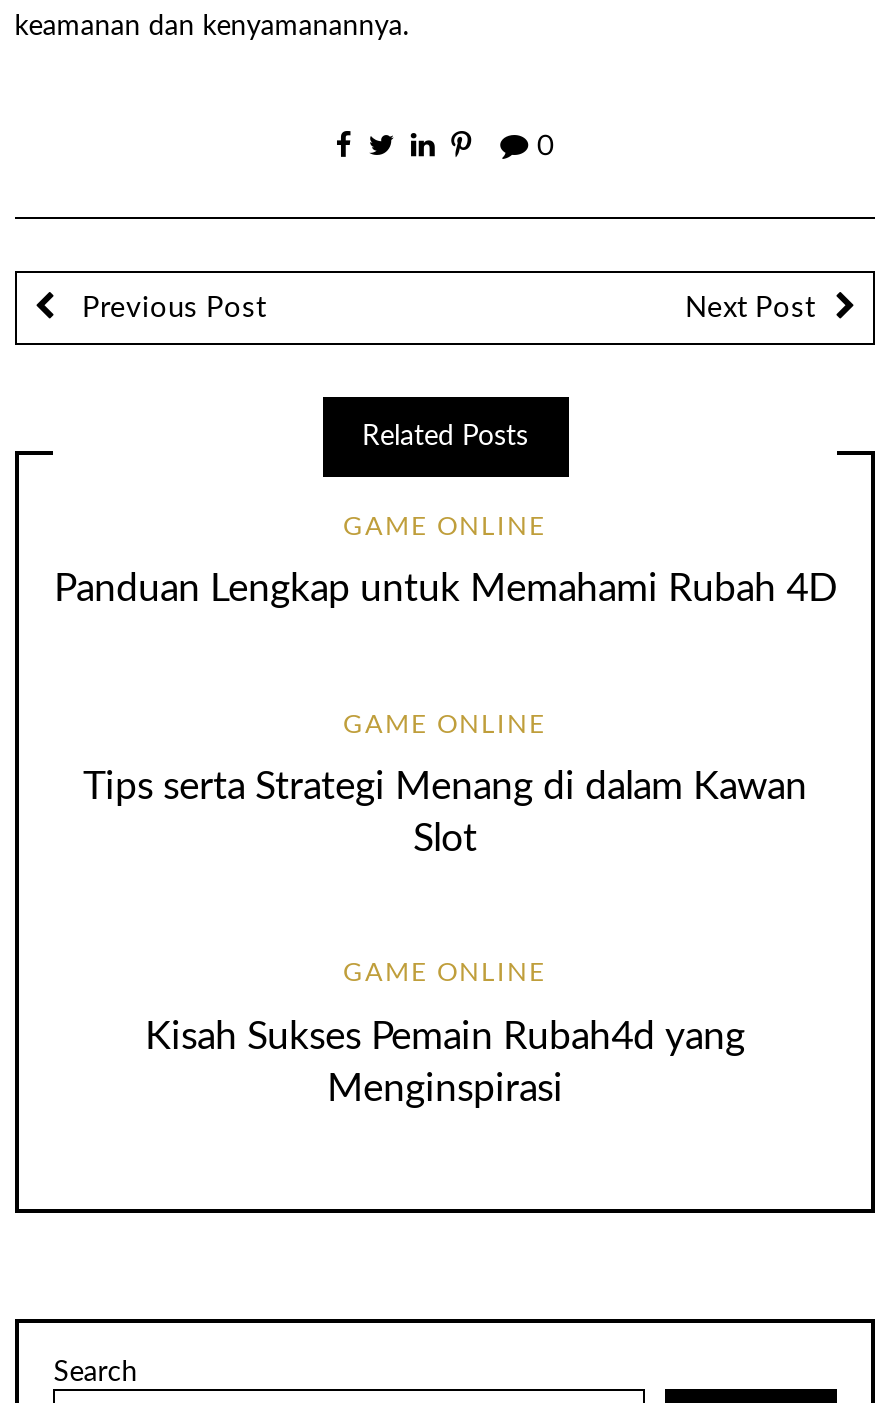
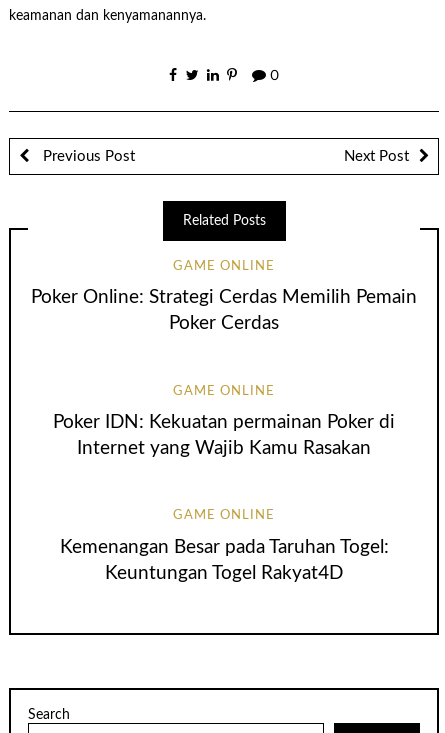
[54,571,836,609] Panduan Lengkap untuk Memahami Rubah 4D -> [31,288,417,333] Poker Online: Strategi Cerdas Memilih Pemain | Poker Cerdas
[83,769,807,859] Tips serta Strategi Menang di dalam Kawan | Slot -> [53,413,395,458] Poker IDN: Kekuatan permainan Poker di | Internet yang Wajib Kamu Rasakan
[145,1019,745,1109] Kisah Sukses Pemain Rubah4d yang | Menginspirasi -> [59,538,388,583] Kemenangan Besar pada Taruhan Togel: | Keuntungan Togel Rakyat4D

